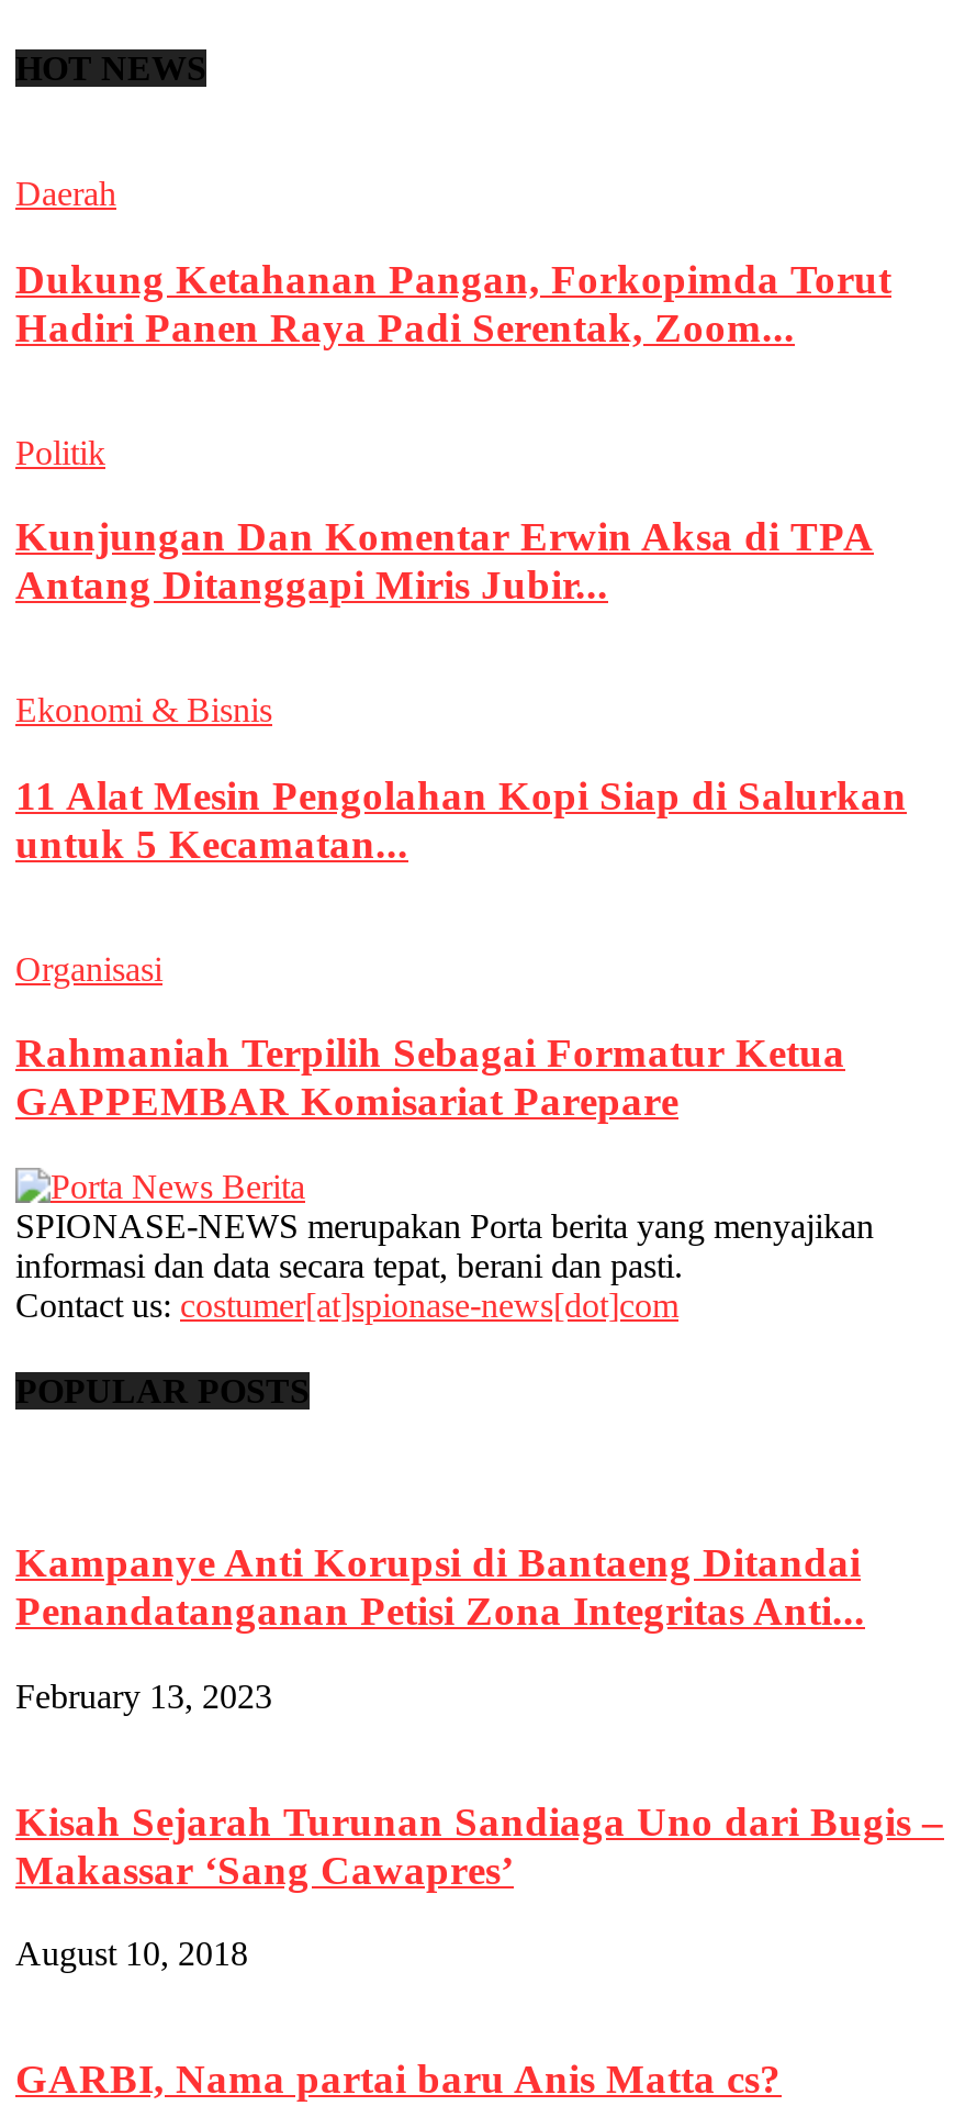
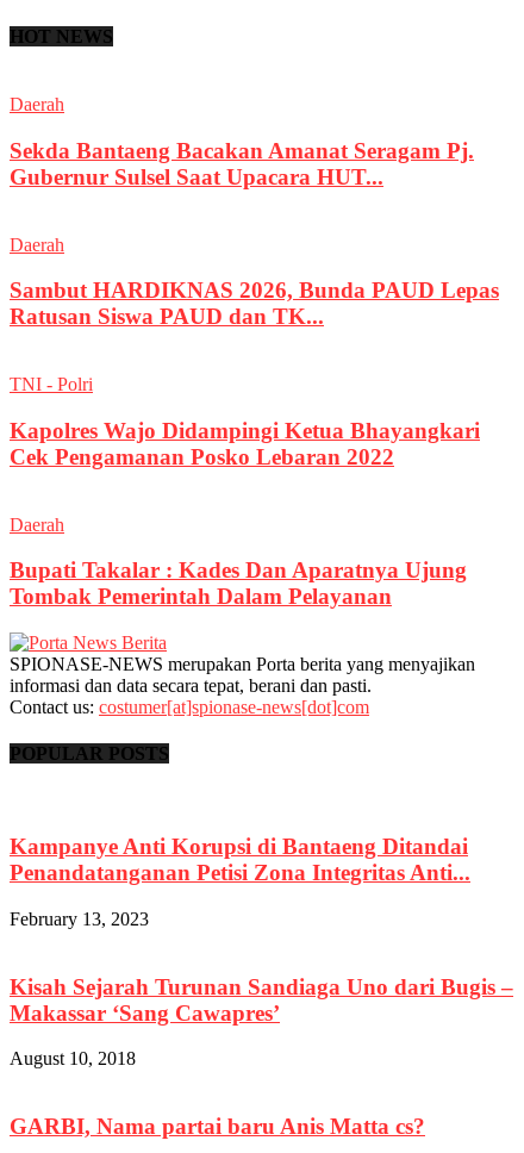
[15,256,891,350] Dukung Ketahanan Pangan, Forkopimda Torut | Hadiri Panen Raya Padi Serentak, Zoom... -> [10,138,474,189] Sekda Bantaeng Bacakan Amanat Seragam Pj. | Gubernur Sulsel Saat Upacara HUT...
[15,433,105,470] Politik -> [10,234,64,254] Daerah
[15,514,874,608] Kunjungan Dan Komentar Erwin Aksa di TPA | Antang Ditanggapi Miris Jubir... -> [10,278,499,329] Sambut HARDIKNAS 2026, Bunda PAUD Lepas | Ratusan Siswa PAUD dan TK...
[15,691,272,729] Ekonomi & Bisnis -> [10,374,93,394] TNI - Polri
[15,772,907,866] 11 Alat Mesin Pengolahan Kopi Siap di Salurkan | untuk 5 Kecamatan... -> [10,418,480,469] Kapolres Wajo Didampingi Ketua Bhayangkari | Cek Pengamanan Posko Lebaran 2022
[15,949,162,987] Organisasi -> [10,514,64,534] Daerah
[15,1030,845,1124] Rahmaniah Terpilih Sebagai Formatur Ketua | GAPPEMBAR Komisariat Parepare -> [10,558,467,609] Bupati Takalar : Kades Dan Aparatnya Ujung | Tombak Pemerintah Dalam Pelayanan

